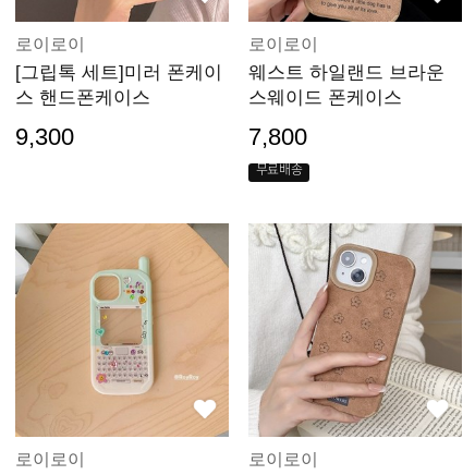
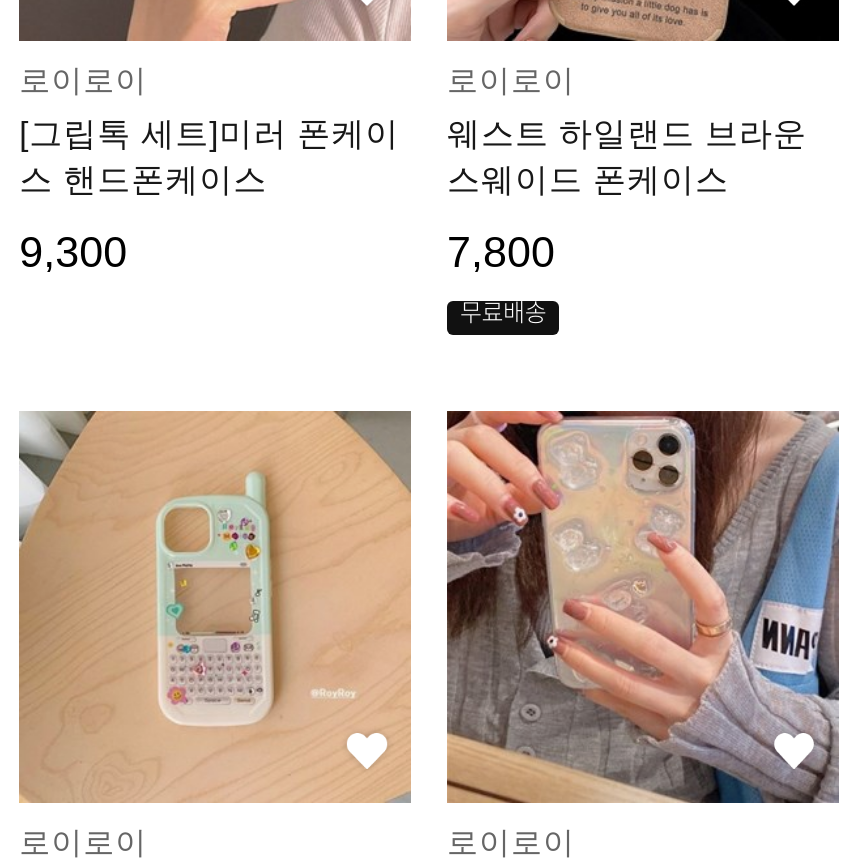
[248,222,463,438] [image] -> [445,410,841,806] [image]

